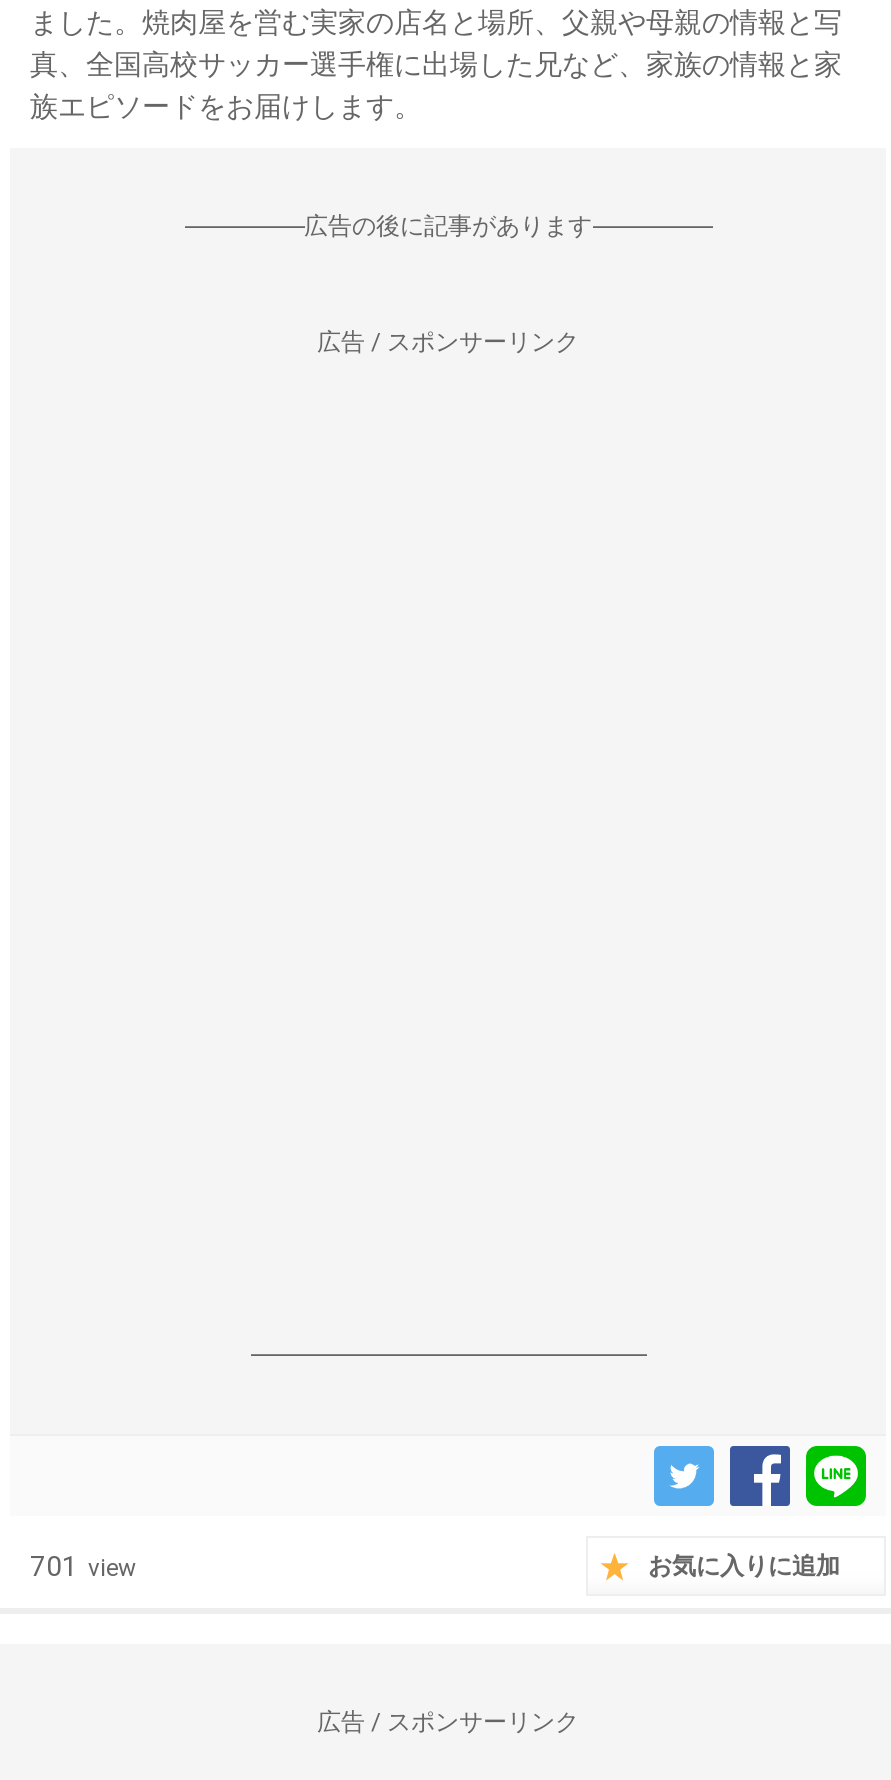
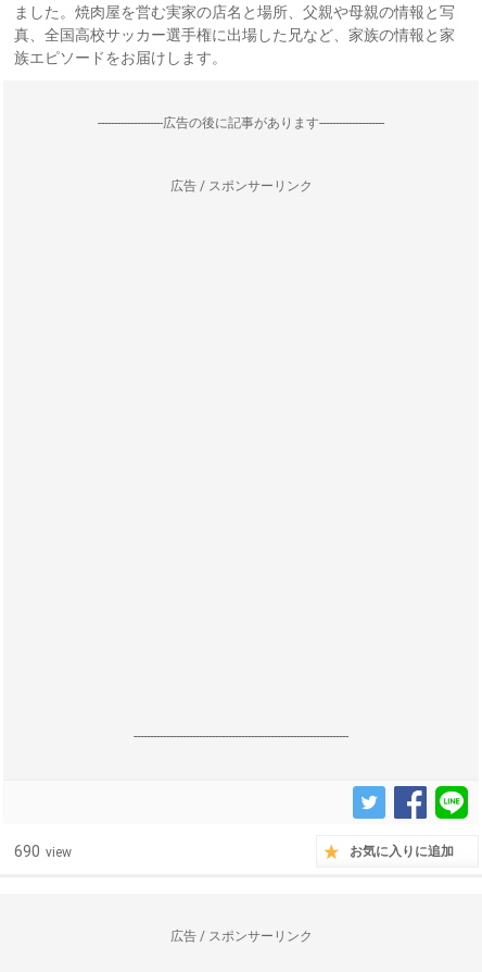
[30,1550,136,1582] 701 view -> [14,843,72,860] 690 view

